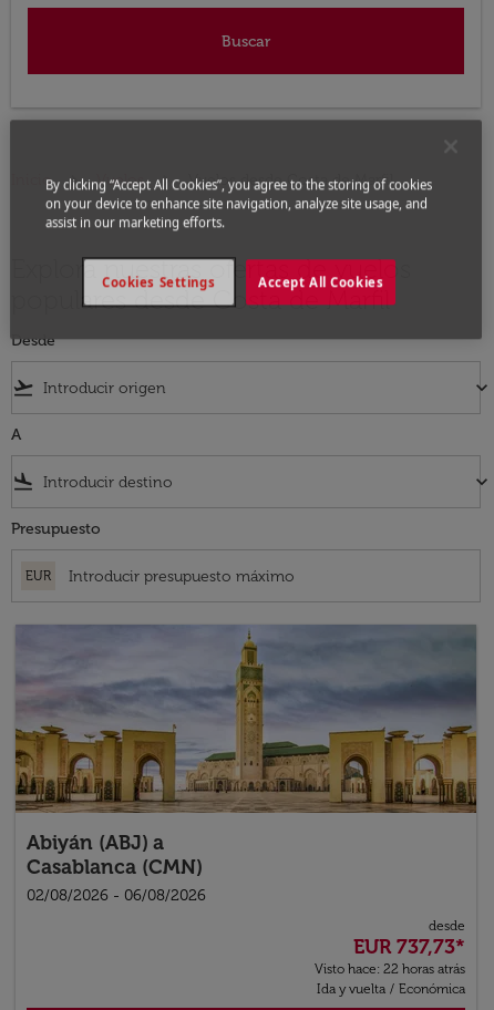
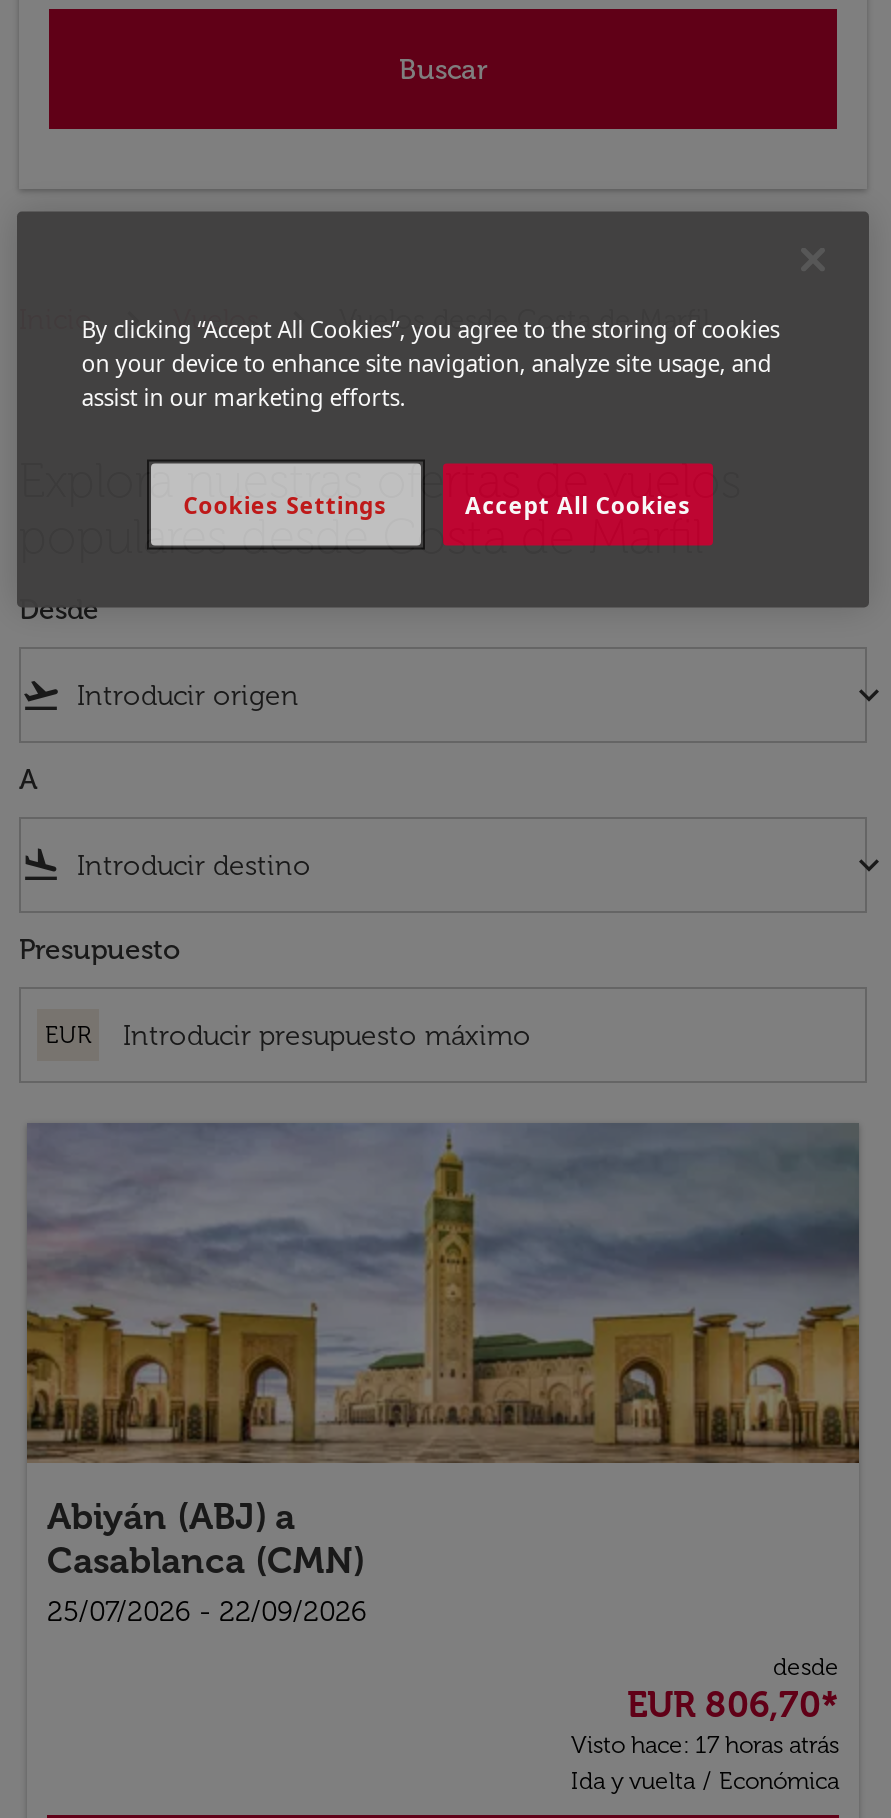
[27,886,206,905] 02/08/2026 - 06/08/2026 -> [47,1595,367,1629] 25/07/2026 - 22/09/2026
[353,935,465,959] EUR 737,73* -> [627,1683,839,1727] EUR 806,70*
[315,961,465,977] Visto hace: 22 horas atrás -> [571,1731,839,1759] Visto hace: 17 horas atrás

